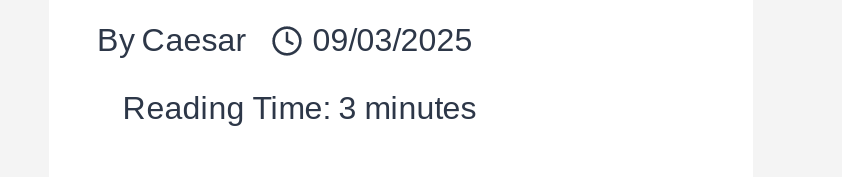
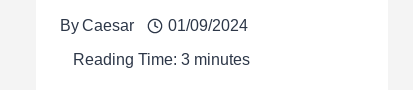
[97,22,473,56] By Caesar 09/03/2025 -> [60,17,248,34] By Caesar 01/09/2024

